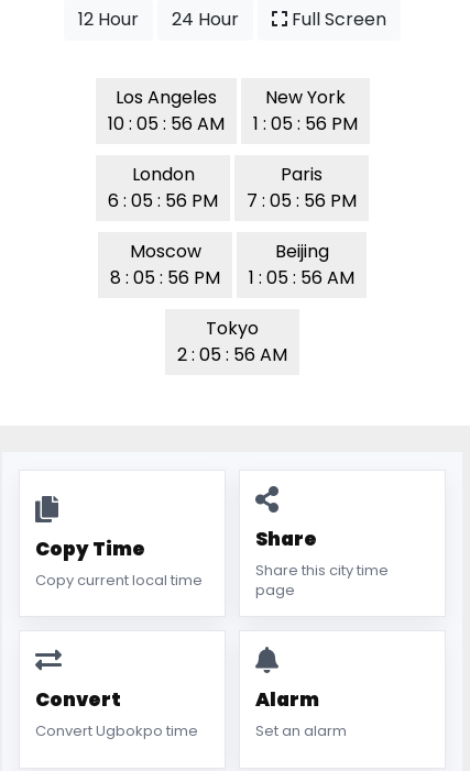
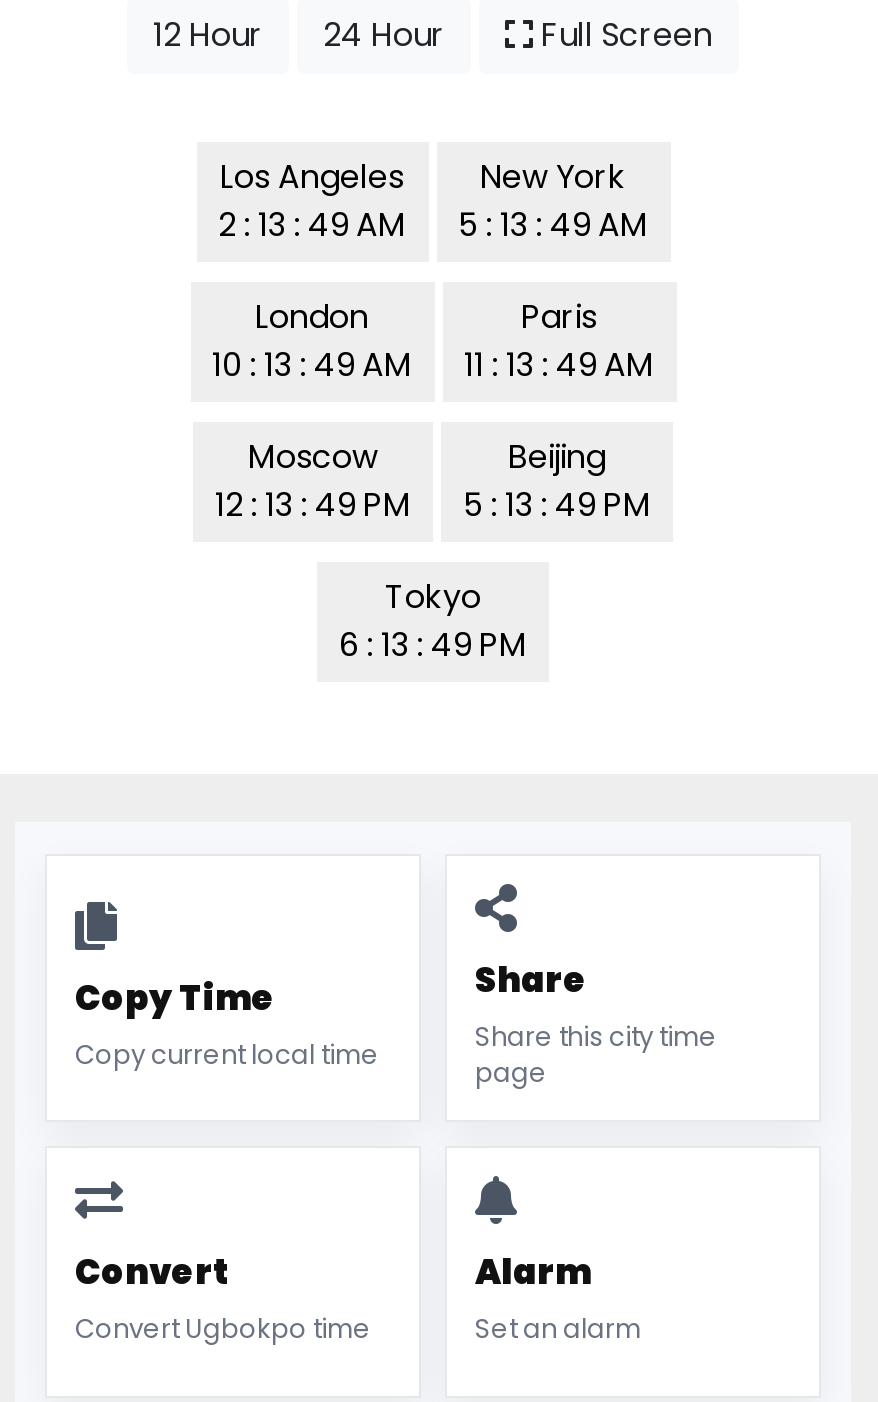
[107,111,224,136] 10 : 05 : 56 AM -> [218,202,406,248] 2 : 13 : 49 AM
[253,111,357,136] 1 : 05 : 56 PM -> [458,202,648,248] 5 : 13 : 49 AM
[108,188,218,213] 6 : 05 : 56 PM -> [212,342,412,388] 10 : 13 : 49 AM
[247,188,357,213] 7 : 05 : 56 PM -> [464,342,654,388] 11 : 13 : 49 AM
[110,265,220,290] 8 : 05 : 56 PM -> [215,482,411,528] 12 : 13 : 49 PM
[249,265,354,290] 1 : 05 : 56 AM -> [463,482,651,528] 5 : 13 : 49 PM
[177,342,287,367] 2 : 05 : 56 AM -> [339,622,527,668] 6 : 13 : 49 PM

